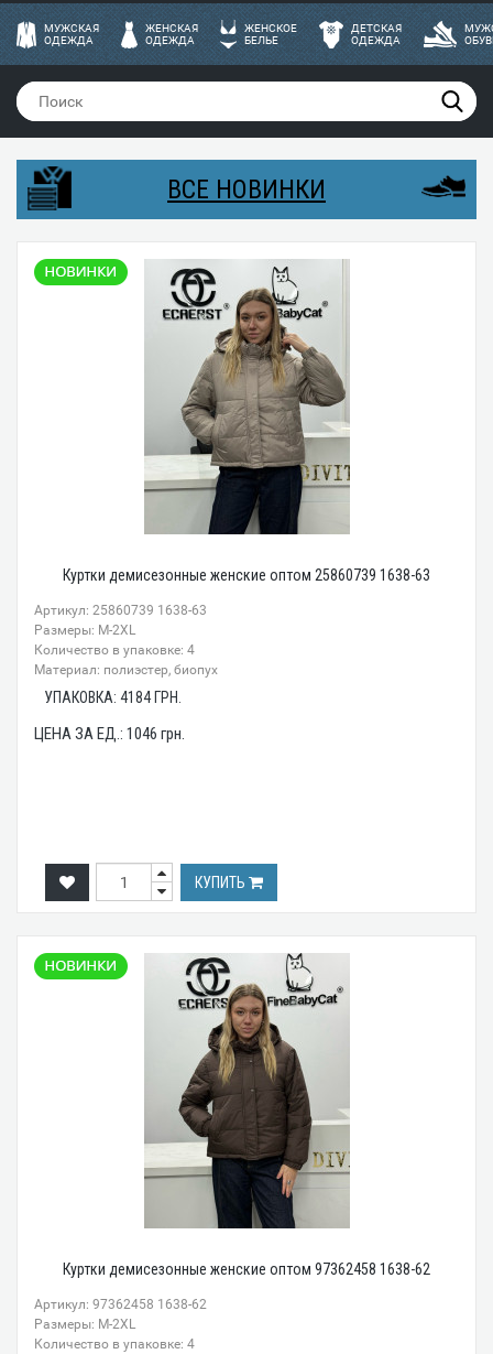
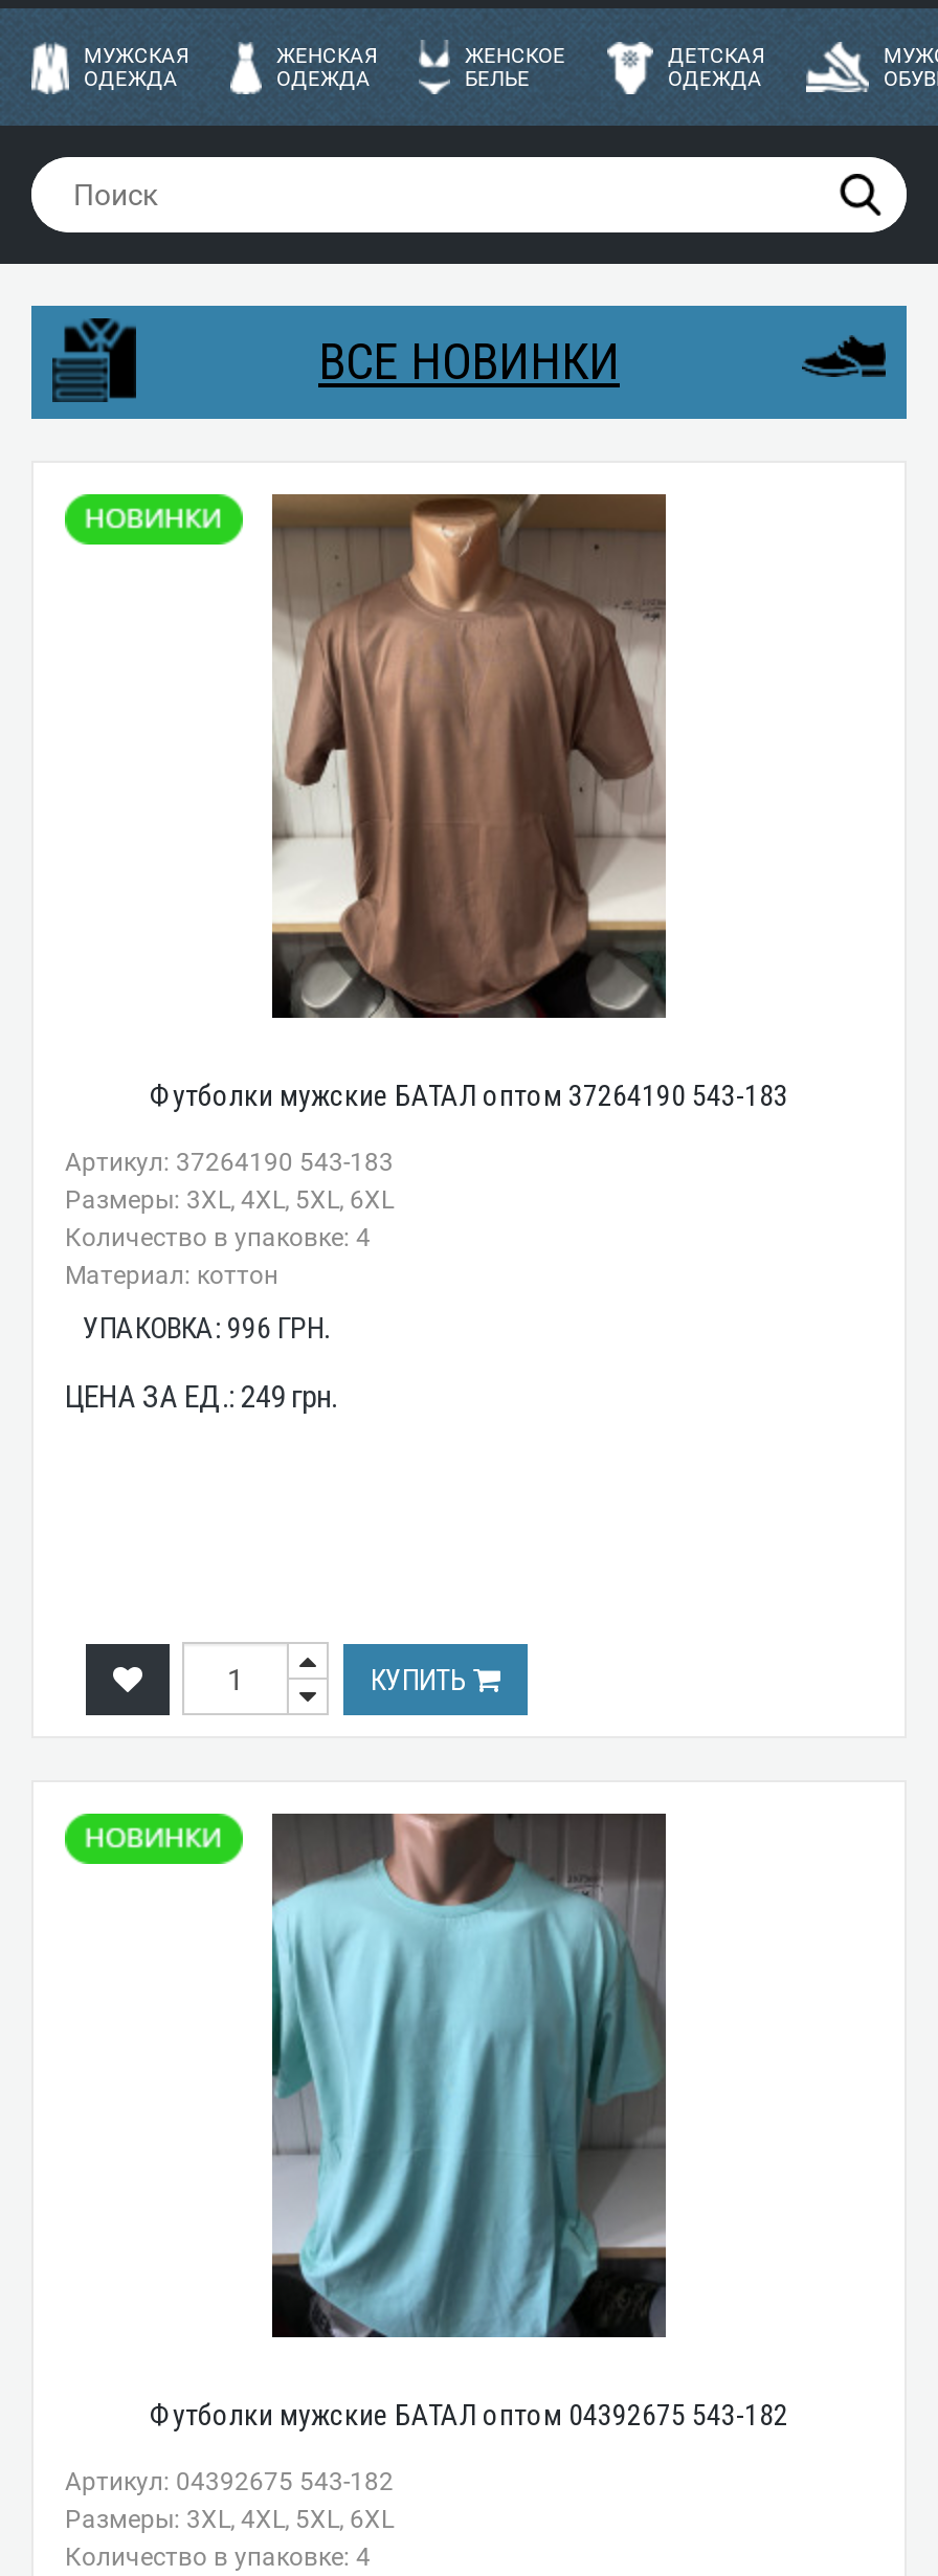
[63,259,430,584] [image] | Куртки демисезонные женские оптом 25860739 1638-63 -> [150,492,788,1112] [image] | Футболки мужские БАТАЛ оптом 37264190 543-183
[34,603,207,638] Артикул: 25860739 1638-63 | Размеры: М-2XL -> [65,1148,394,1215] Артикул: 37264190 543-183 | Размеры: 3XL, 4XL, 5XL, 6XL
[34,662,218,678] Материал: полиэстер, биопух -> [65,1261,278,1290] Материал: коттон
[43,689,181,706] УПАКОВКА: 4184 ГРН. -> [83,1311,330,1345] УПАКОВКА: 996 ГРН.
[34,724,185,744] ЦЕНА ЗА ЕД.: 1046 грн. -> [65,1378,337,1416] ЦЕНА ЗА ЕД.: 249 грн.
[63,953,430,1278] [image] | Куртки демисезонные женские оптом 97362458 1638-62 -> [150,1812,788,2431] [image] | Футболки мужские БАТАЛ оптом 04392675 543-182
[34,1297,207,1332] Артикул: 97362458 1638-62 | Размеры: М-2XL -> [65,2467,394,2534] Артикул: 04392675 543-182 | Размеры: 3XL, 4XL, 5XL, 6XL

